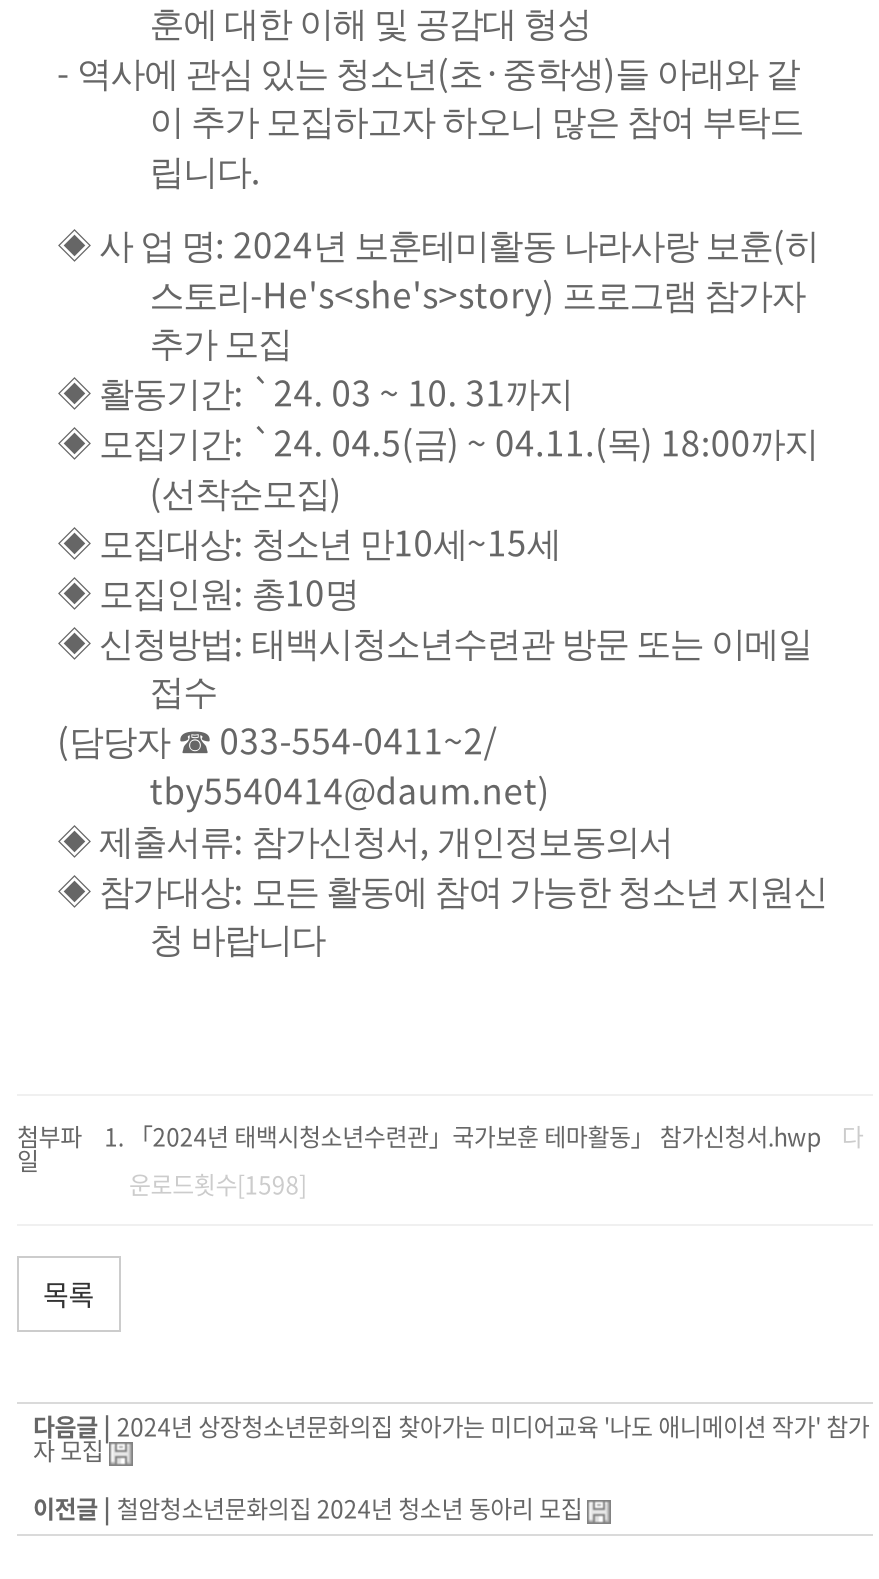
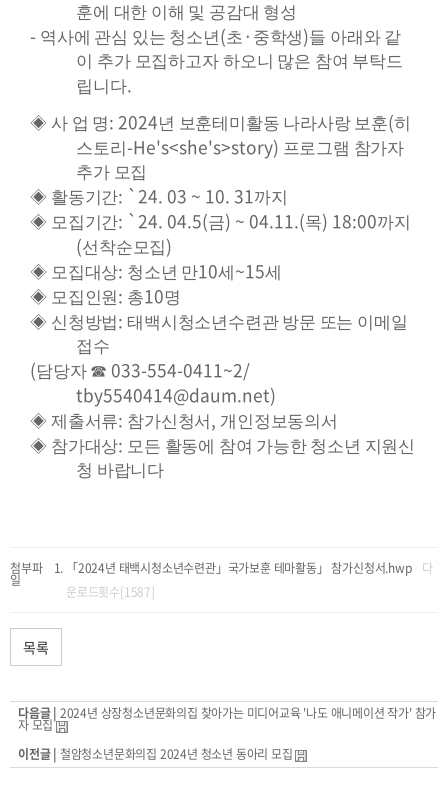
[129,1166,307,1202] 운로드횟수[1598] -> [66,583,155,601] 운로드횟수[1587]

